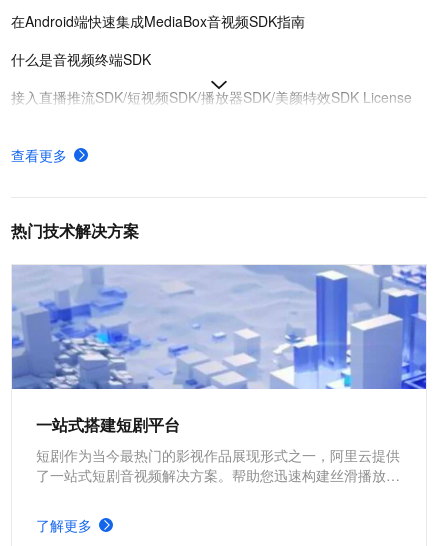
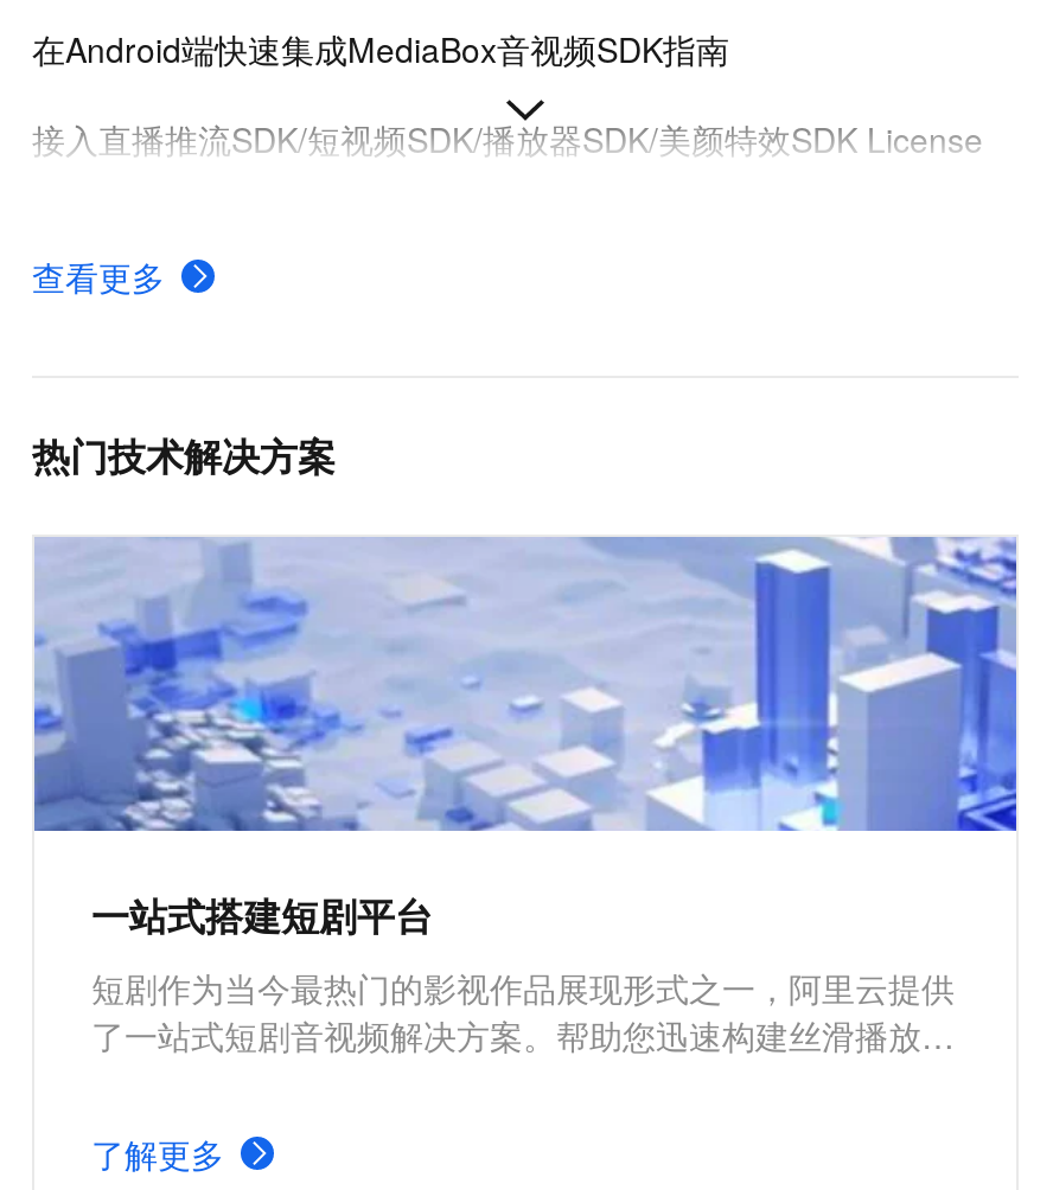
[11,49,151,69] 什么是音视频终端SDK -> none

